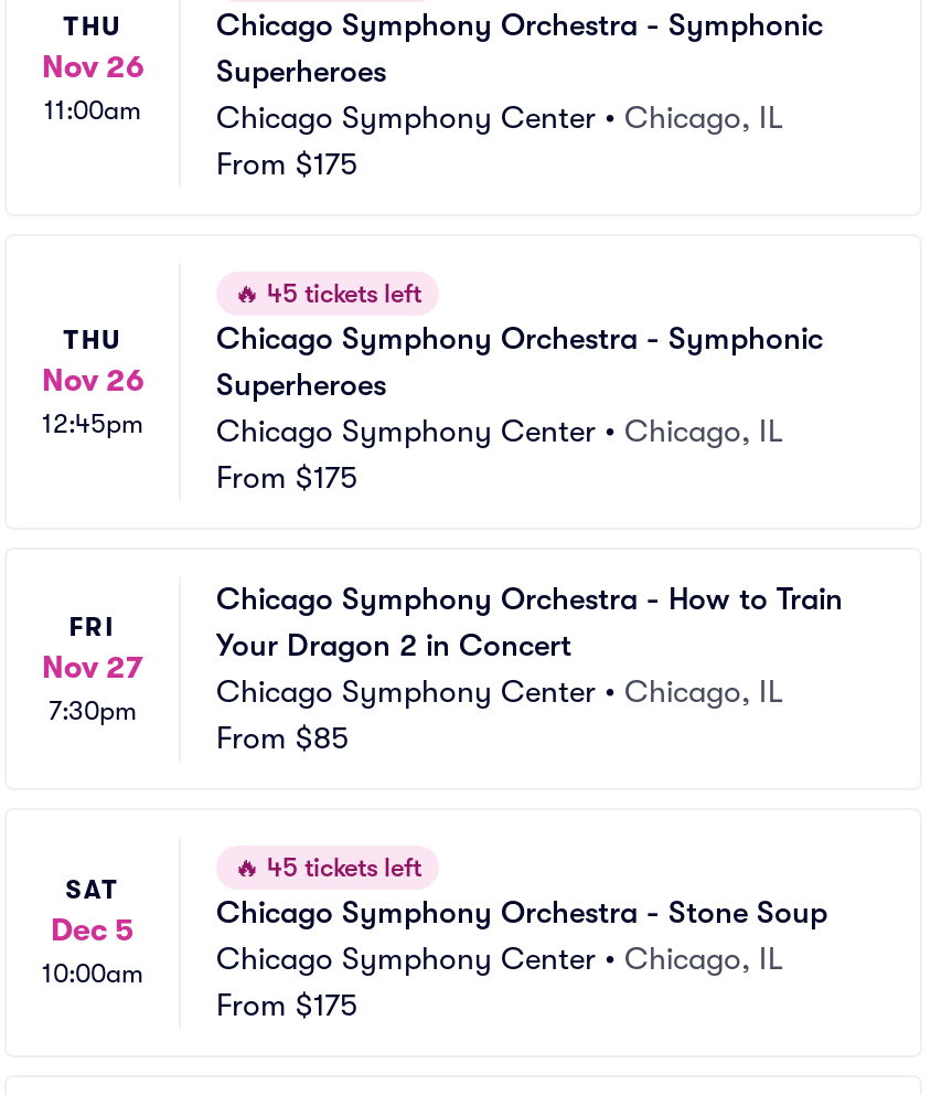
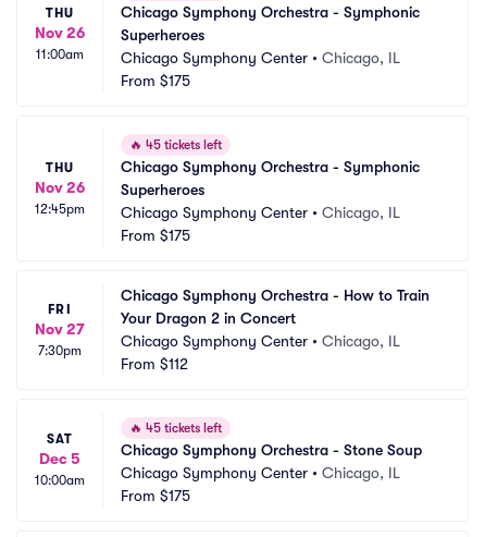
[216,720,349,755] From $85 -> [121,355,188,373] From $112

